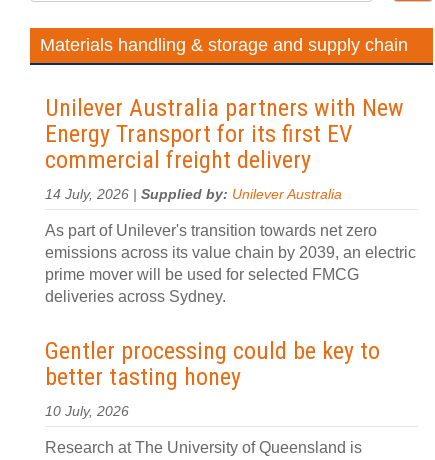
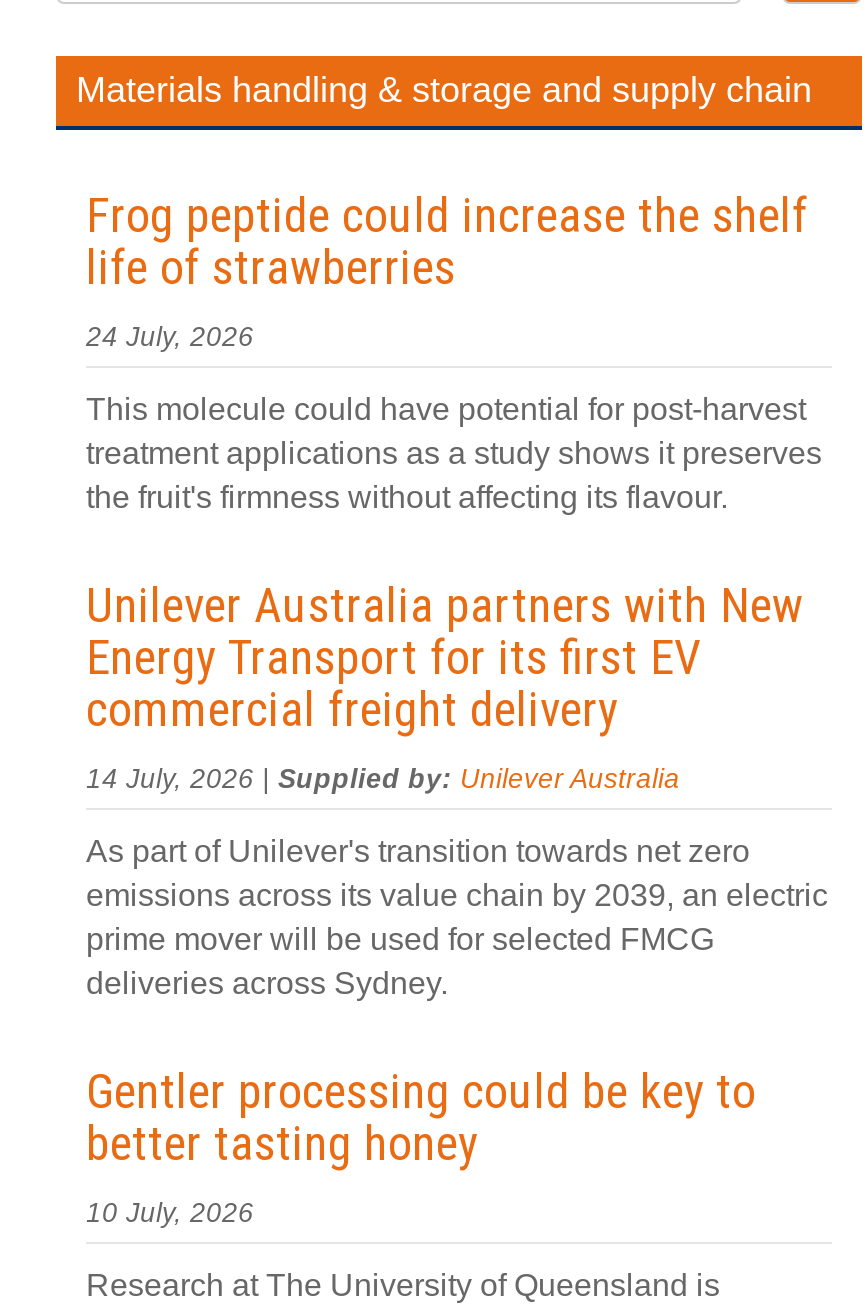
none -> [86,188,822,514] Frog peptide could increase the shelf | life of strawberries | 24 July, 2026 | This molecule could have potential for post-harvest | treatment applications as a study shows it preserves | the fruit's firmness without affecting its flavour.

